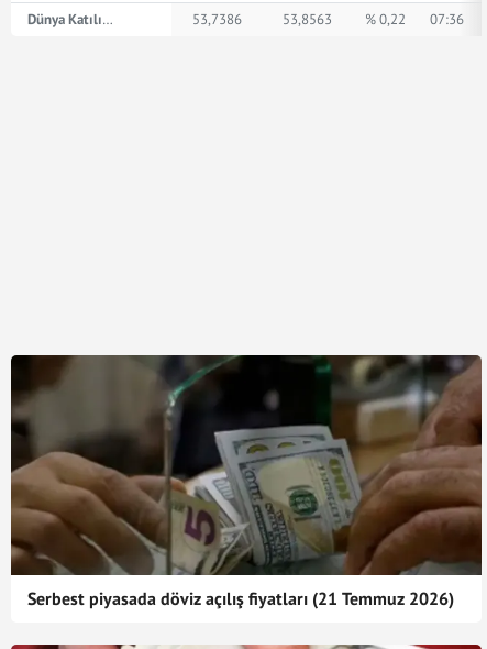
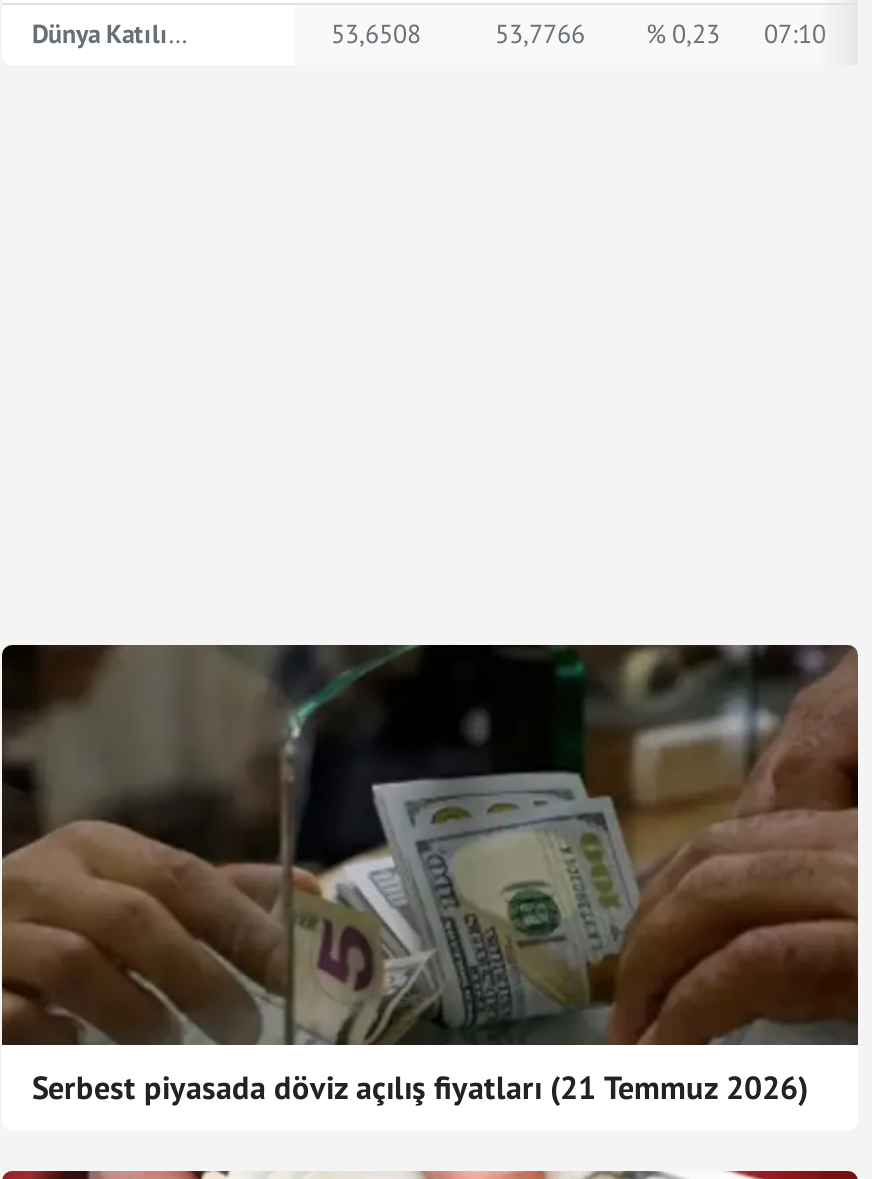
[192,10,241,29] 53,7386 -> [331,17,421,51] 53,6508
[282,10,331,29] 53,8563 -> [495,17,585,51] 53,7766
[365,10,406,29] % 0,22 -> [646,17,720,51] % 0,23
[430,10,464,29] 07:36 -> [764,17,826,51] 07:10

